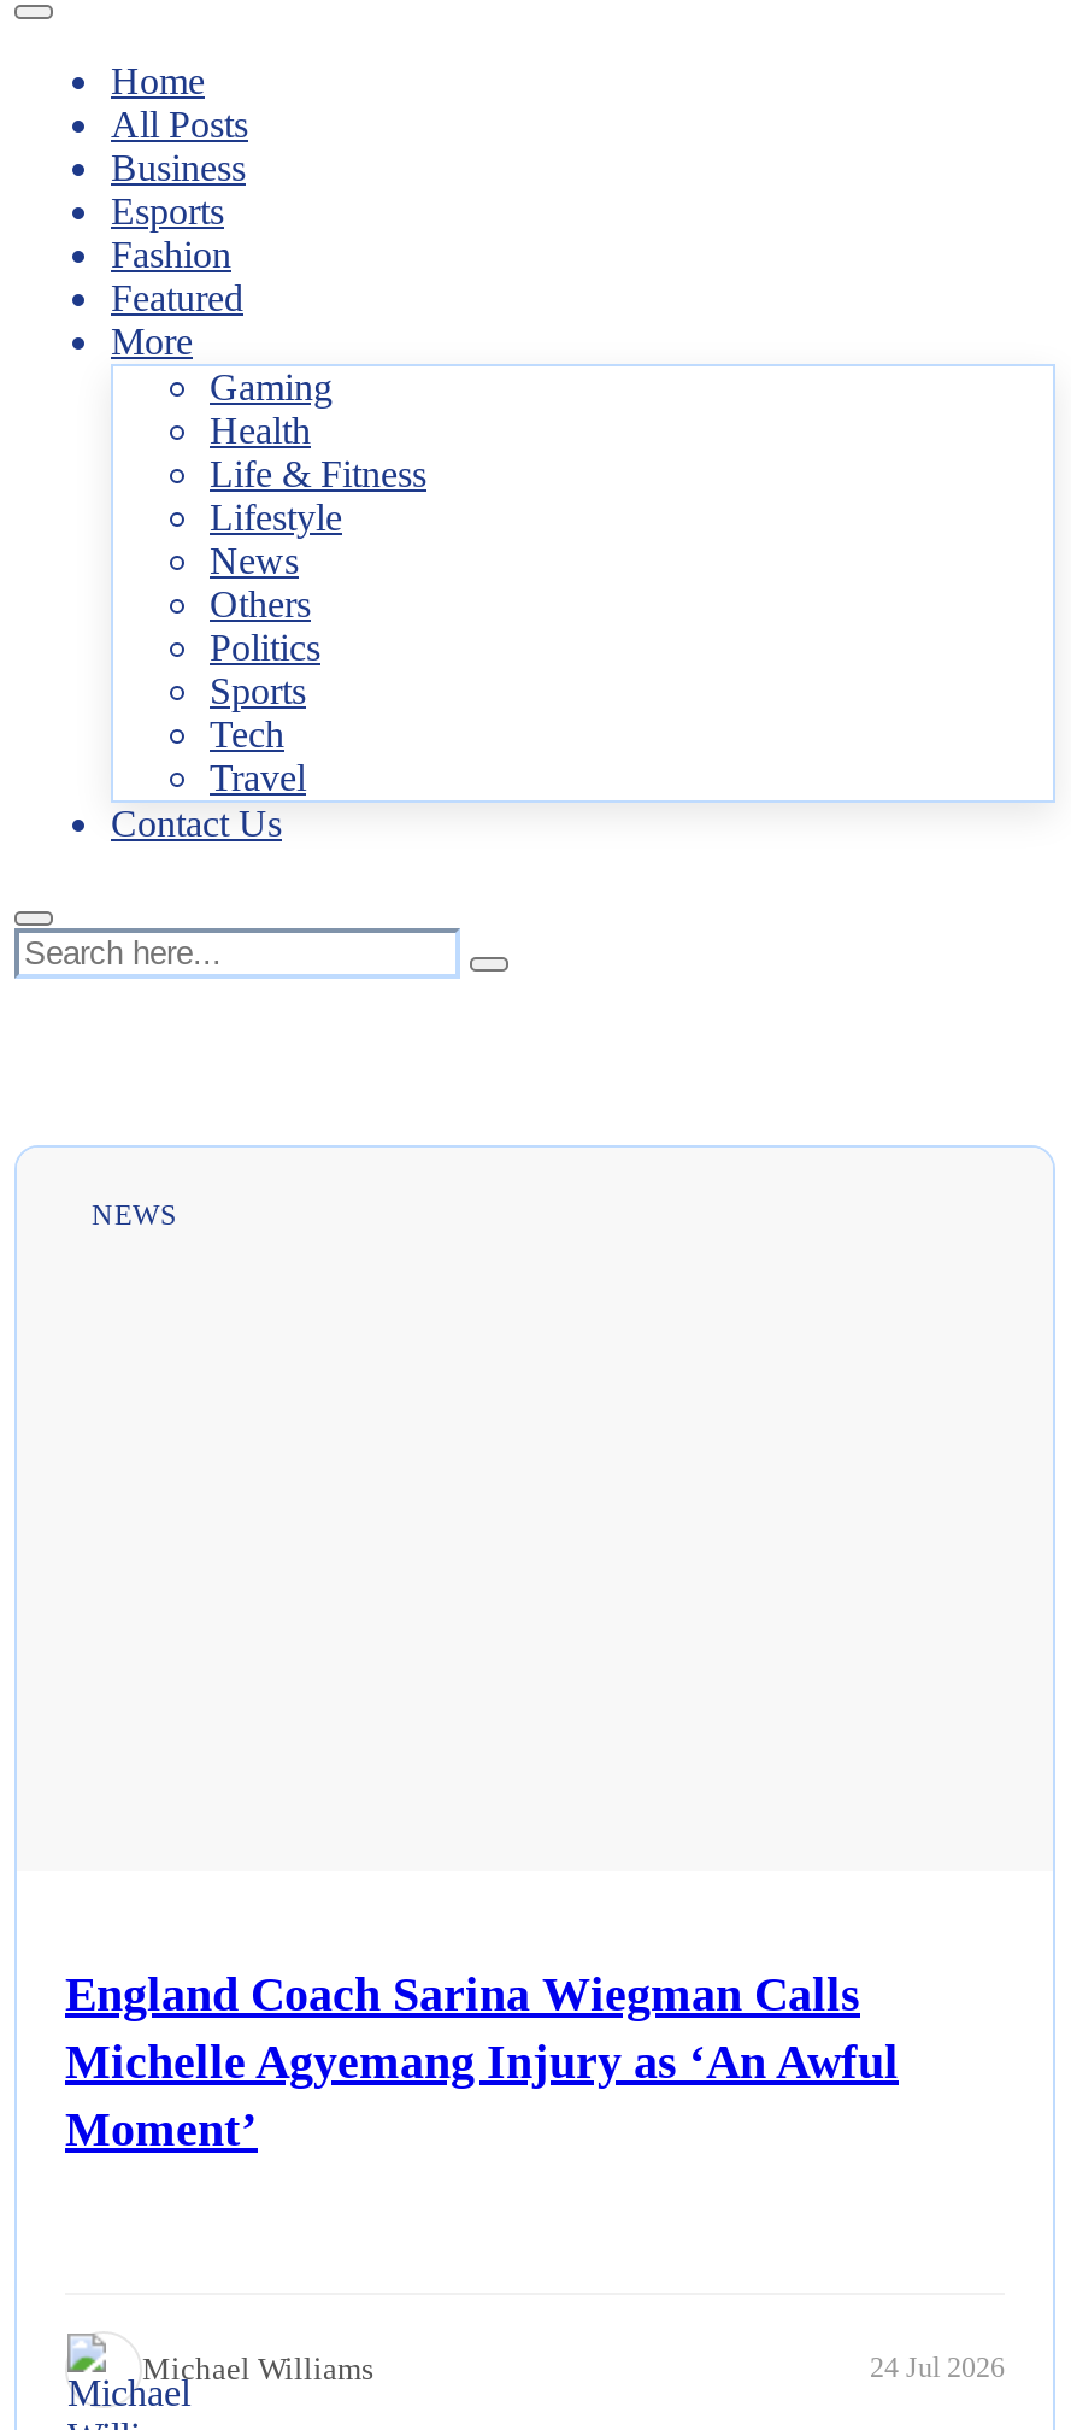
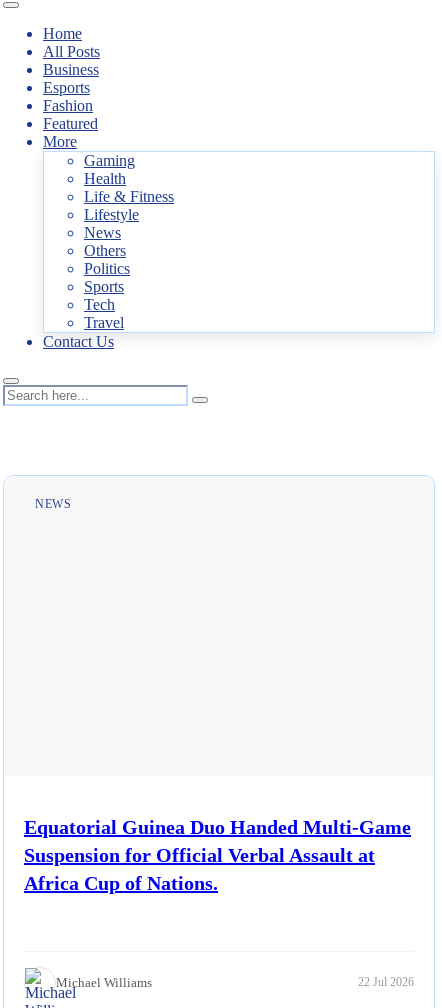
[65,1966,899,2154] England Coach Sarina Wiegman Calls | Michelle Agyemang Injury as ‘An Awful | Moment’ -> [24,816,411,894] Equatorial Guinea Duo Handed Multi-Game | Suspension for Official Verbal Assault at | Africa Cup of Nations.
[870,2351,1005,2384] 24 Jul 2026 -> [358,975,414,989] 22 Jul 2026

